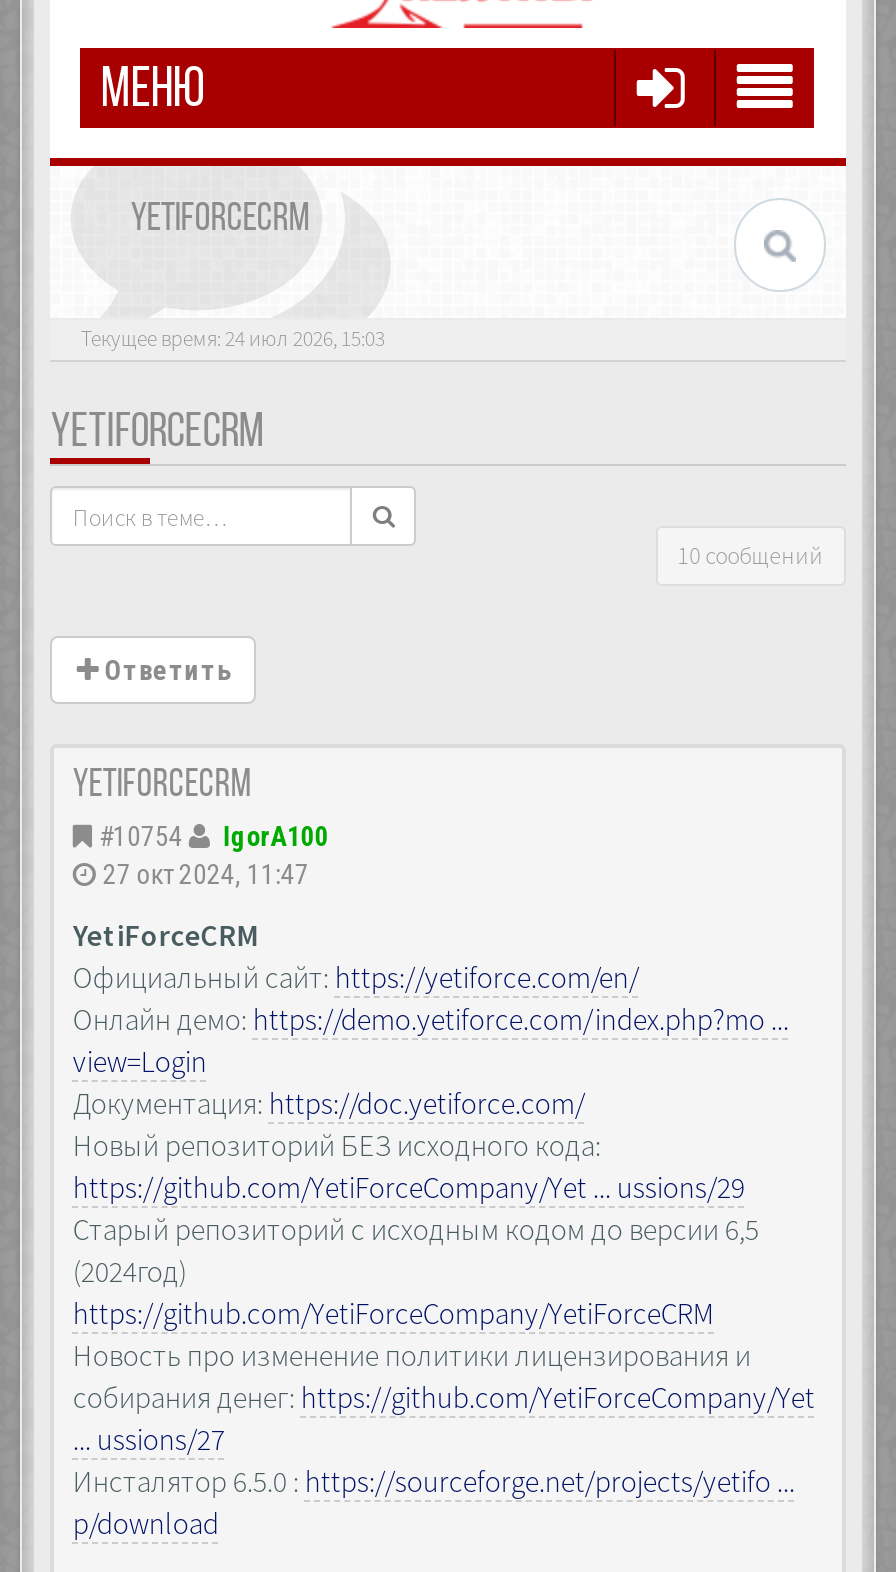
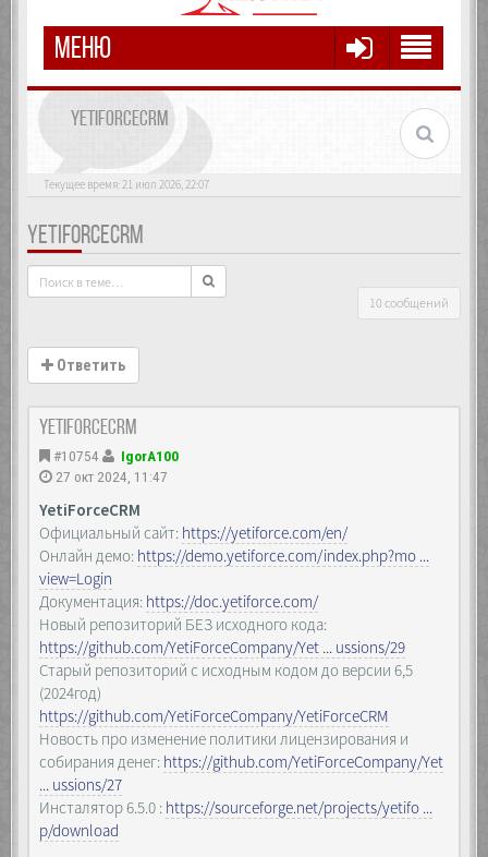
[81,324,385,352] Текущее время: 24 июл 2026, 15:03 -> [44,177,210,192] Текущее время: 21 июл 2026, 22:07

